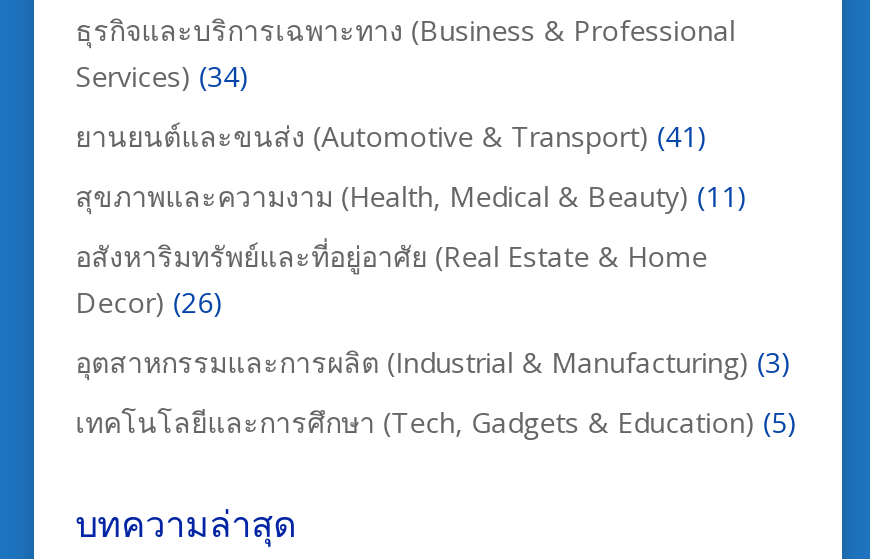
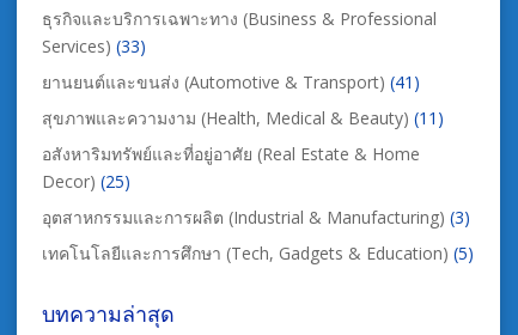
[75,58,249,96] Services) (34) -> [41,35,145,58] Services) (33)
[75,284,223,322] Decor) (26) -> [41,170,130,193] Decor) (25)

